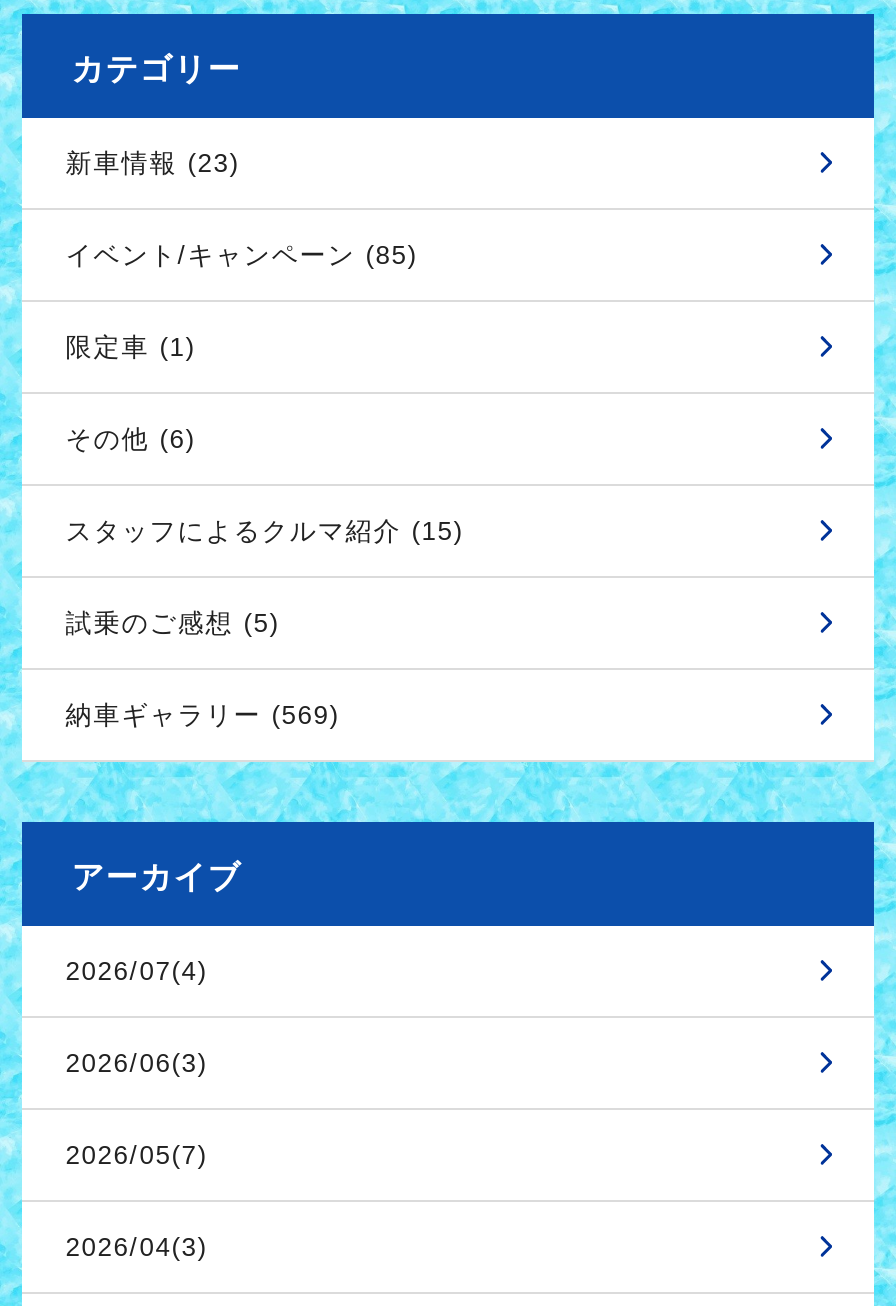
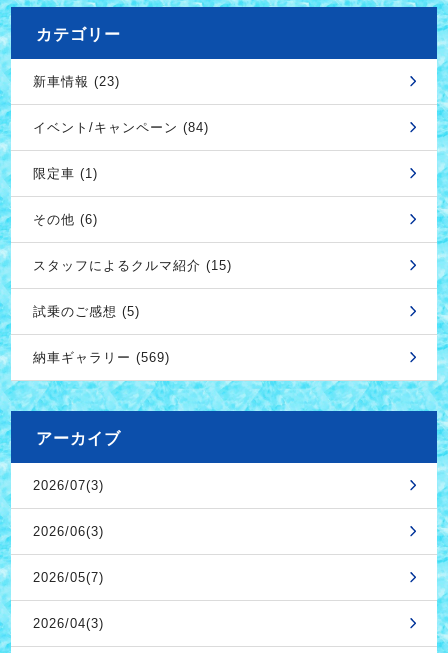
[66,239,418,269] イベント/キャンペーン (85) -> [33,120,209,135] イベント/キャンペーン (84)
[66,955,208,985] 2026/07(4) -> [33,478,104,493] 2026/07(3)

